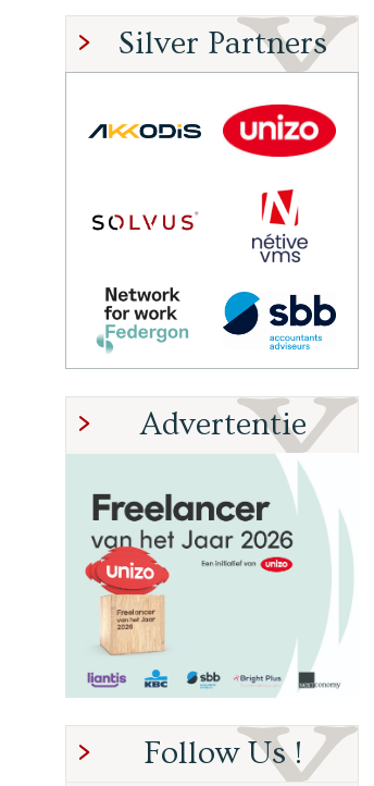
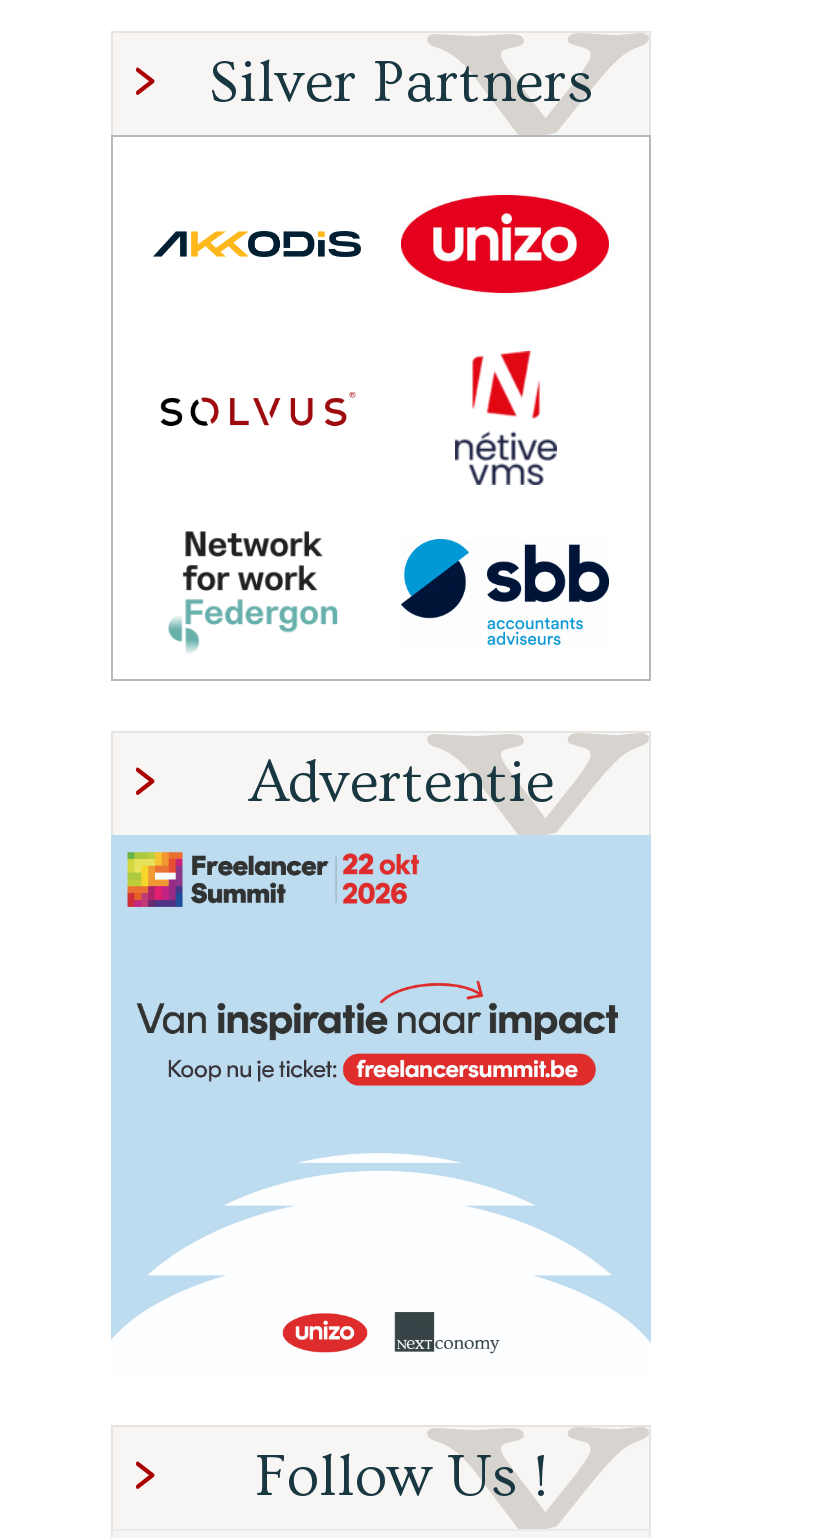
[84,453,358,697] [image] -> [123,835,651,1355] [image]

